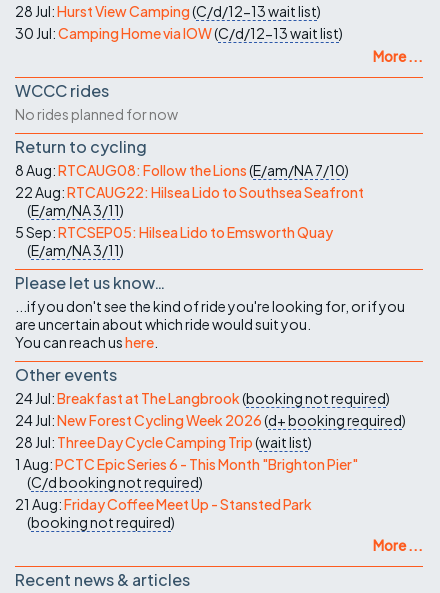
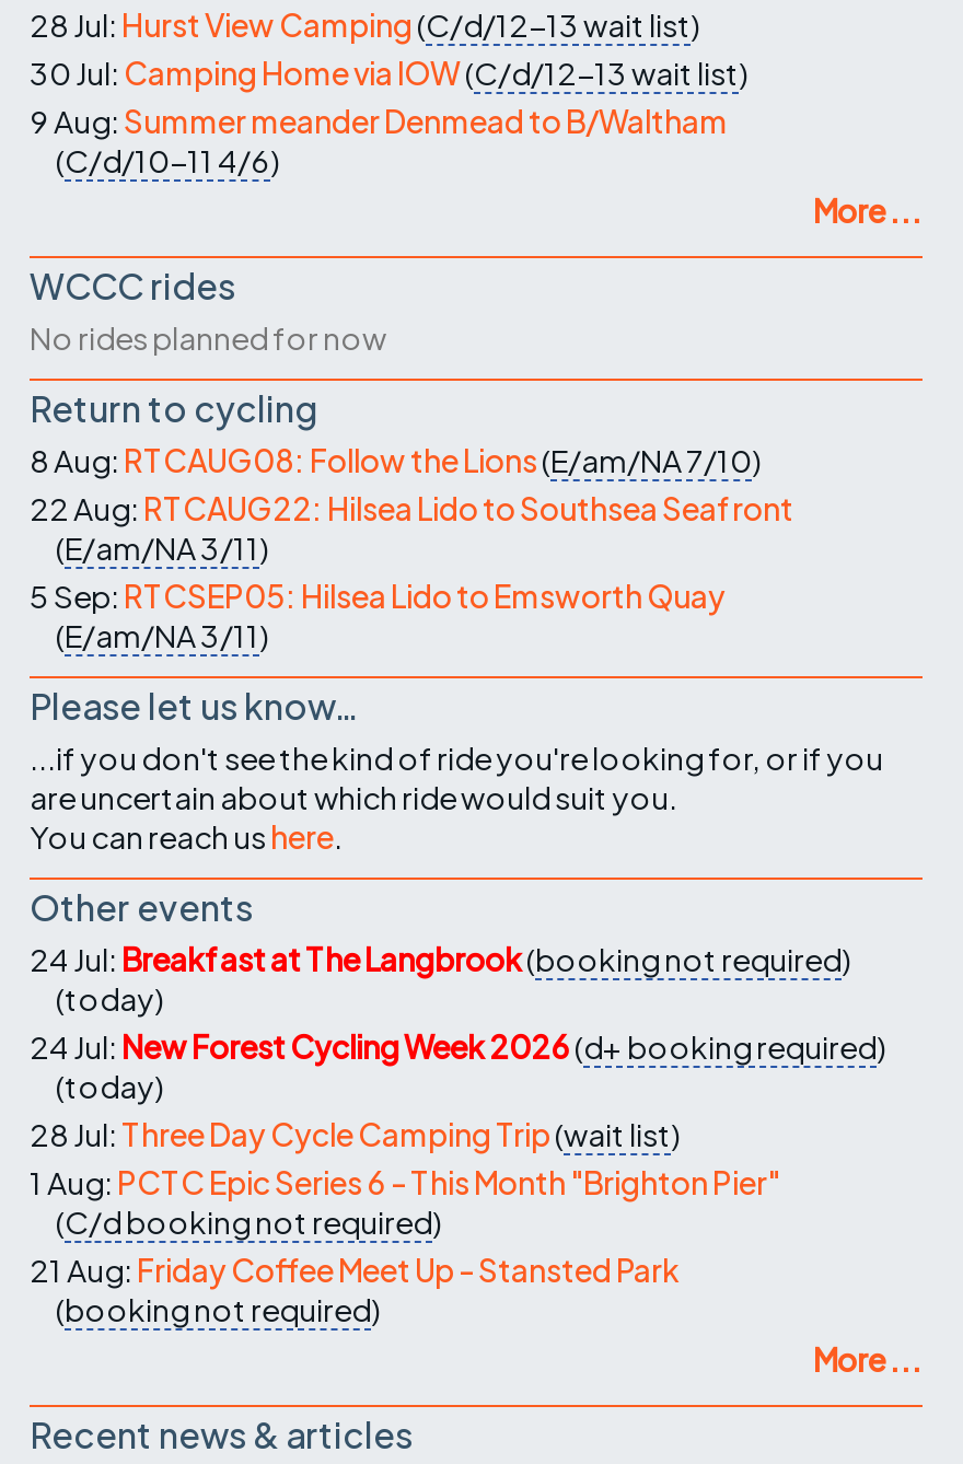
none -> [30,100,728,179] 9 Aug: Summer meander Denmead to B/Waltham | (C/d/10-11 4/6)
none -> [56,978,163,1017] (today)
none -> [56,1065,163,1105] (today)

